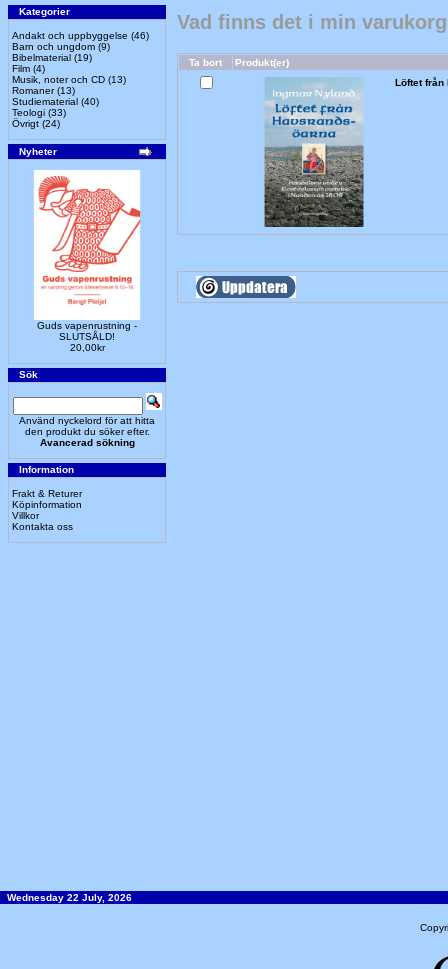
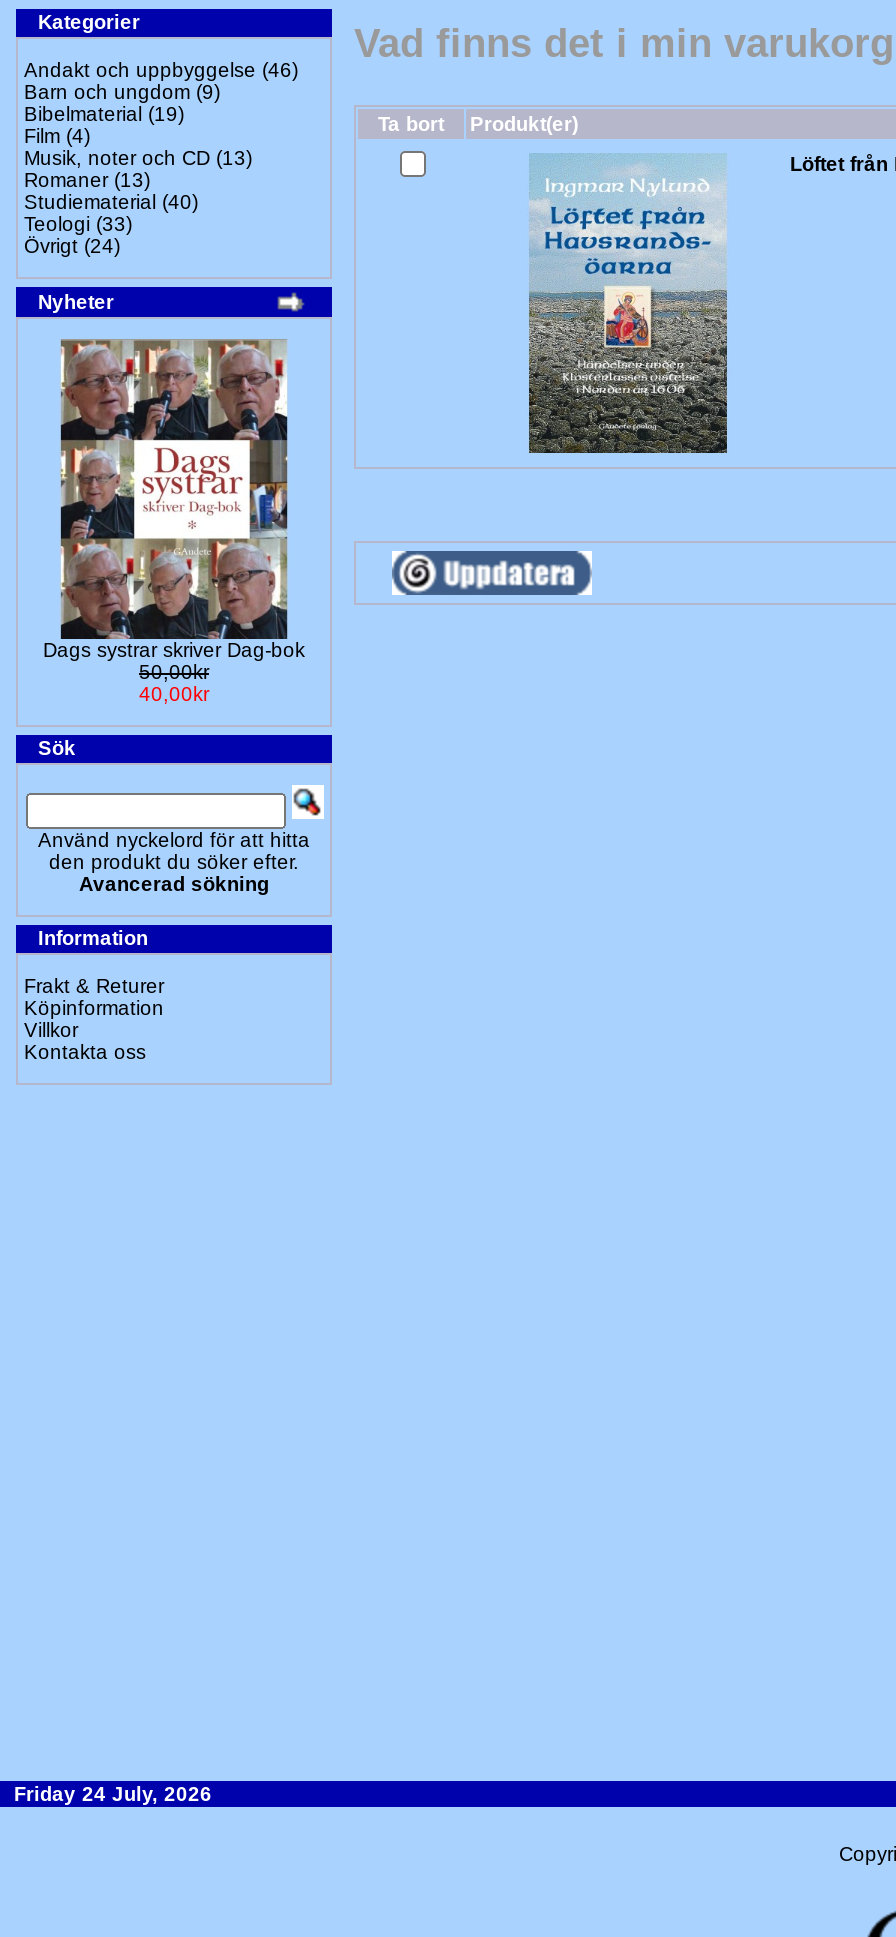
[30,170,144,353] [image] | Guds vapenrustning - | SLUTSÅLD! | 20,00kr -> [43,337,305,705] [image] | Dags systrar skriver Dag-bok | 50,00kr | 40,00kr
[1,892,138,903] Wednesday 22 July, 2026 -> [2,1783,224,1805] Friday 24 July, 2026

